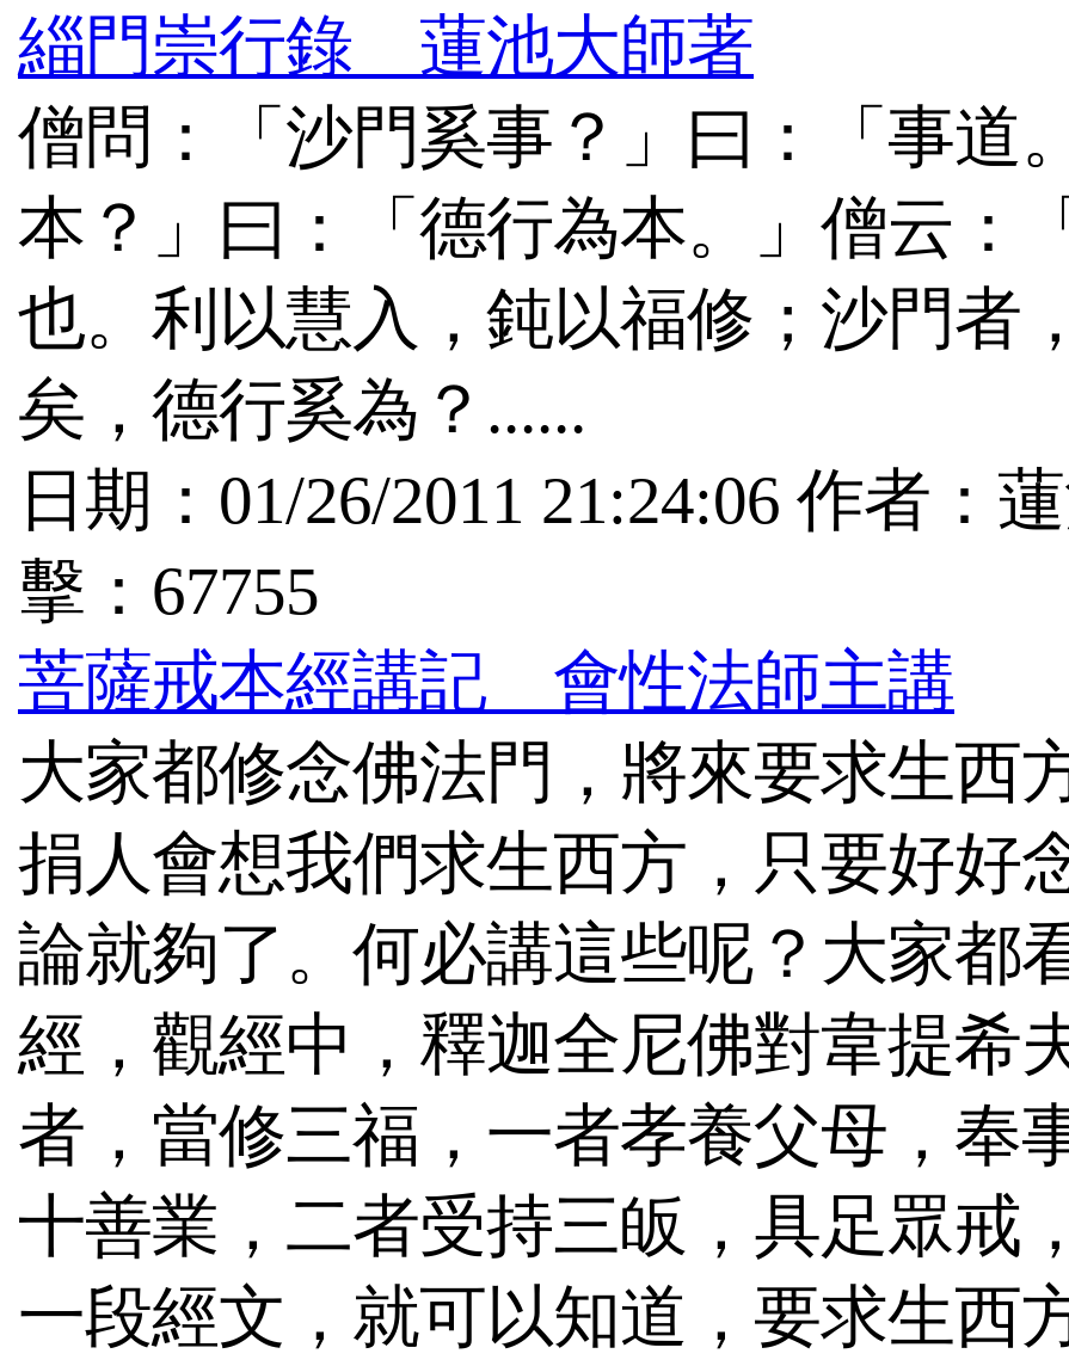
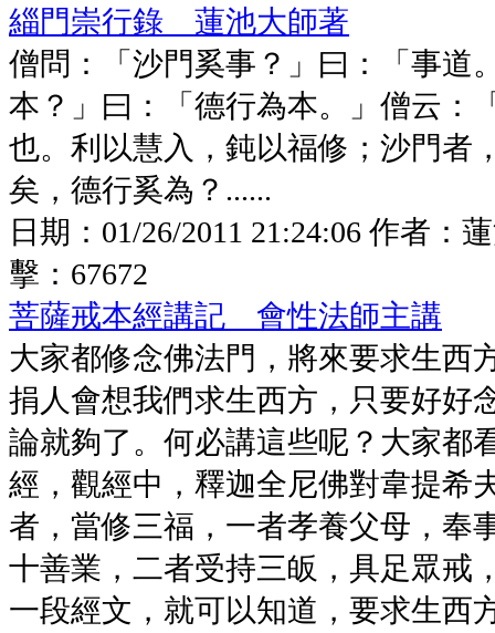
[18,554,319,628] 擊：67755 -> [9,257,148,291] 擊：67672

